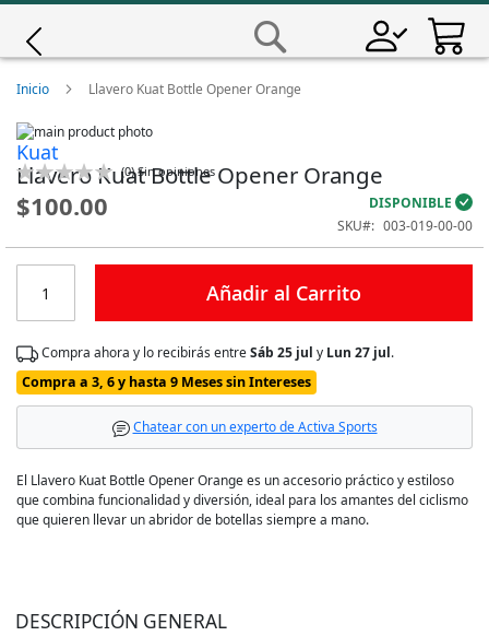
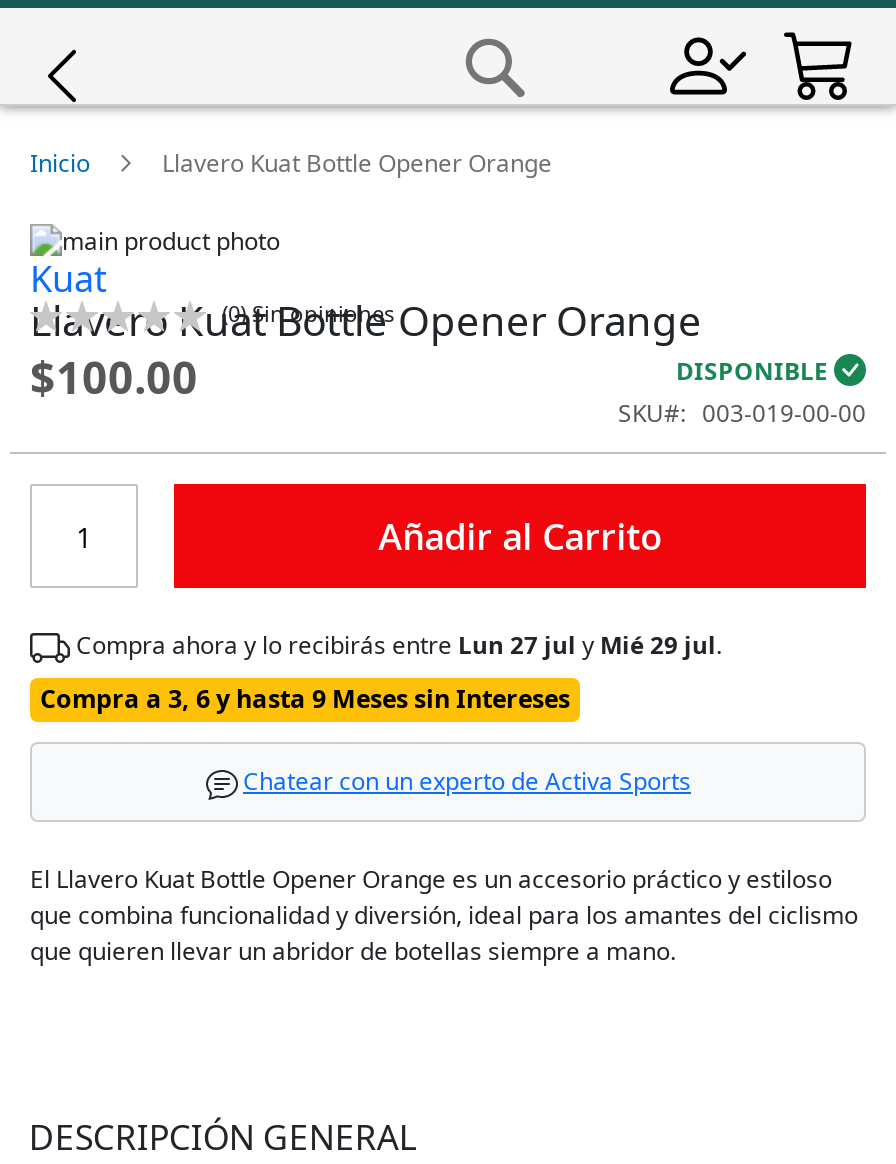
[38,343,394,362] Compra ahora y lo recibirás entre Sáb 25 jul y Lun 27 jul. -> [70,628,722,662] Compra ahora y lo recibirás entre Lun 27 jul y Mié 29 jul.

